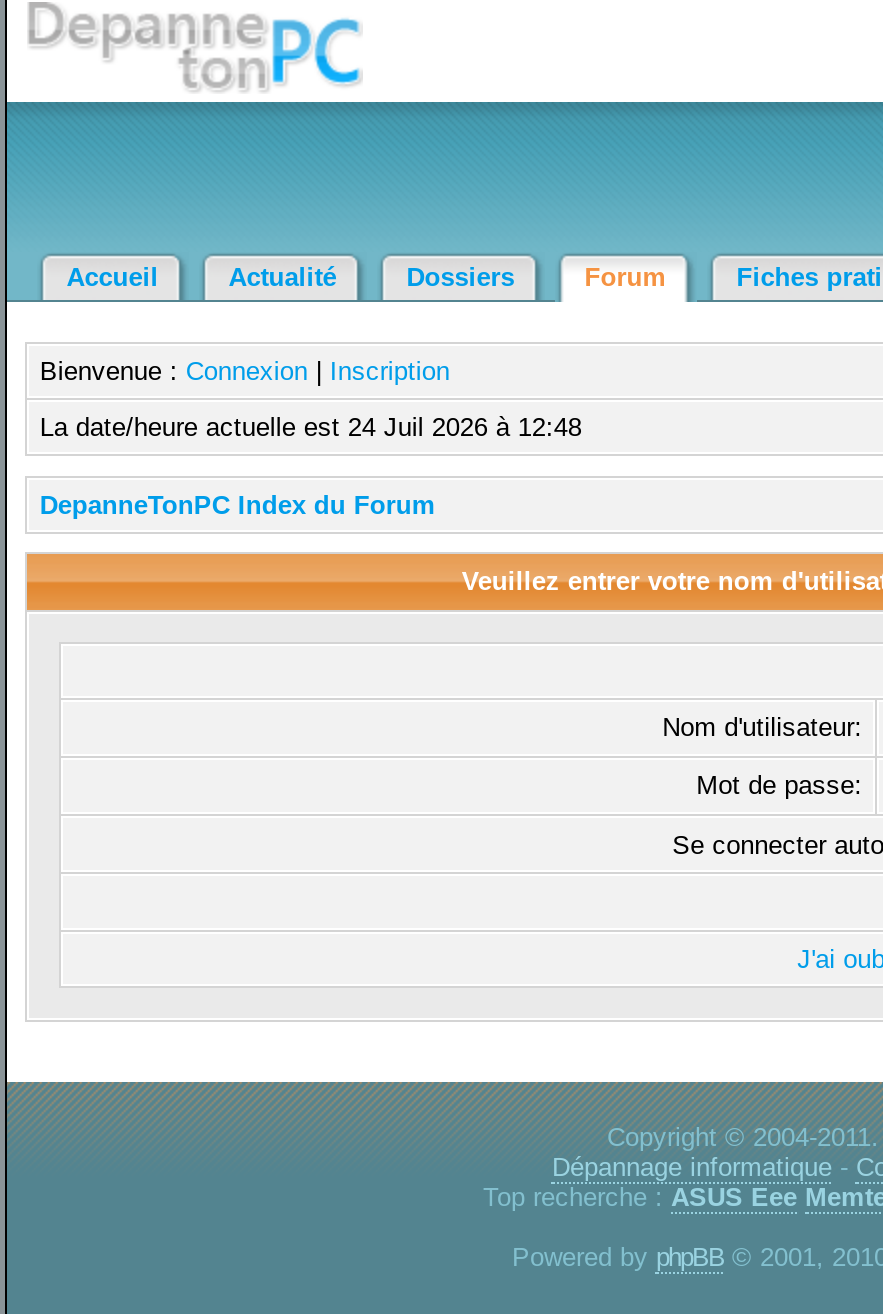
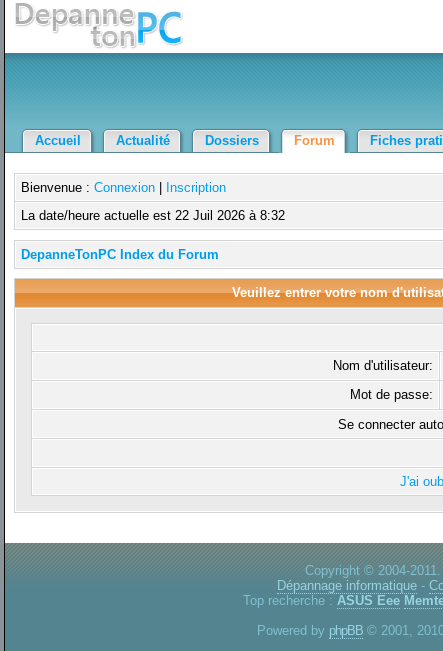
[40,412,582,442] La date/heure actuelle est 24 Juil 2026 à 12:48 -> [21,208,285,223] La date/heure actuelle est 22 Juil 2026 à 8:32

